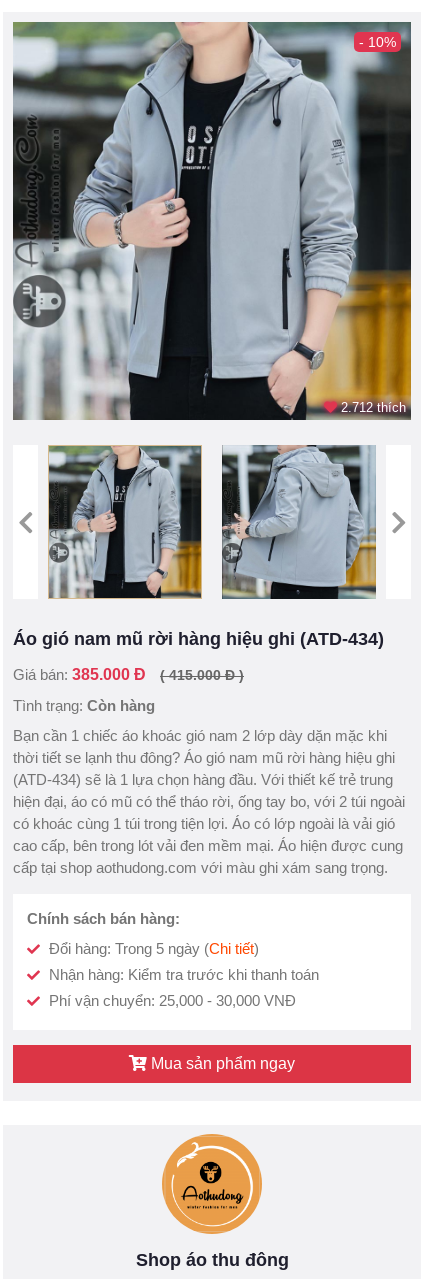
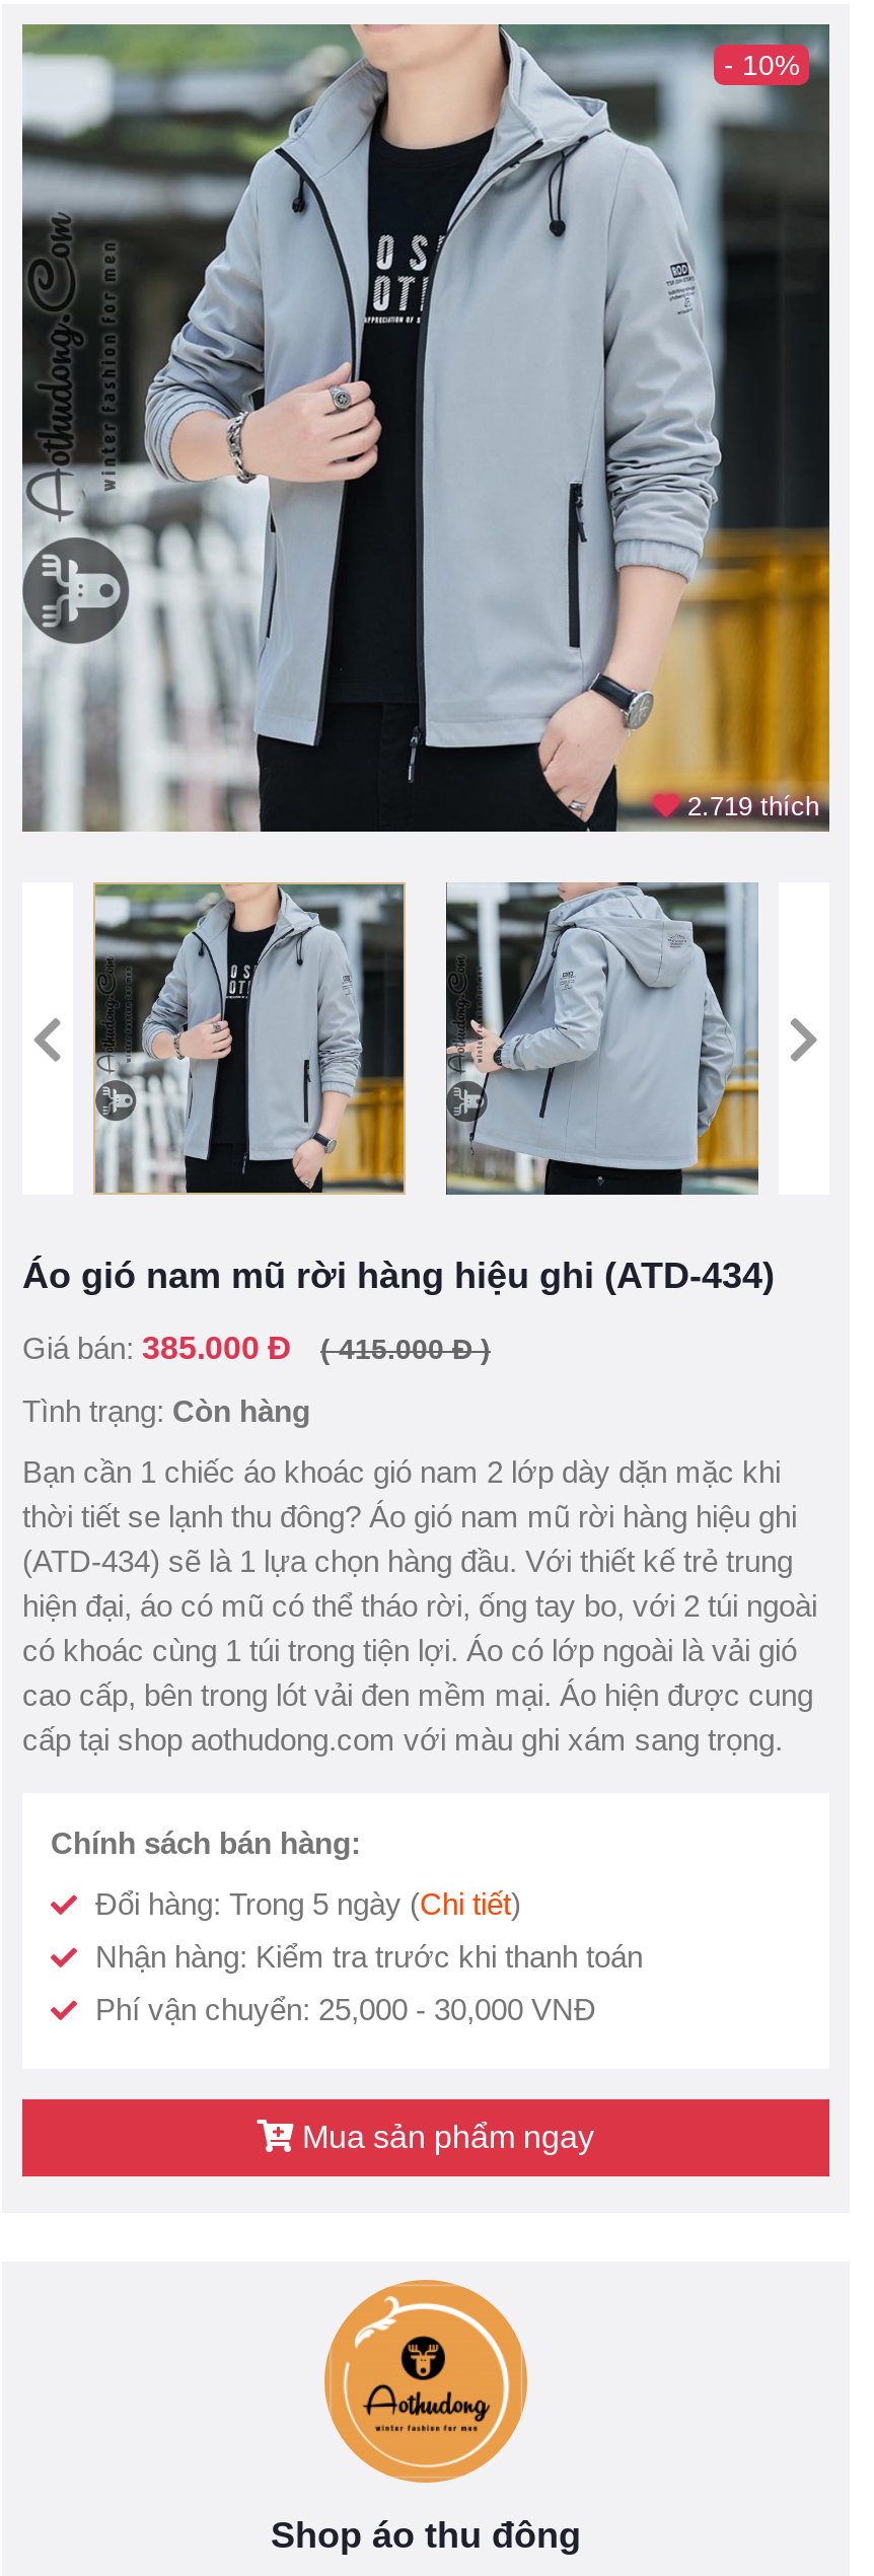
[337,400,406,415] 2.712 thích -> [679,791,819,821] 2.719 thích

